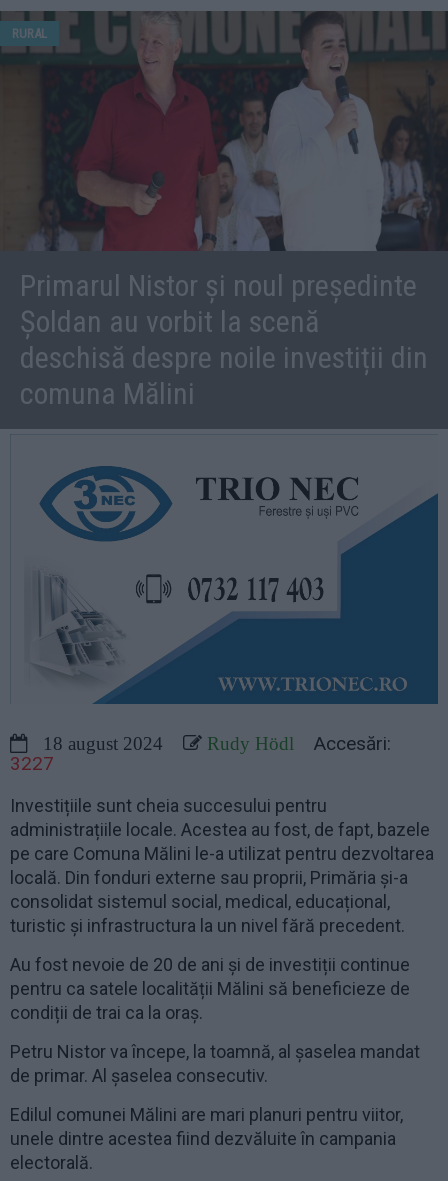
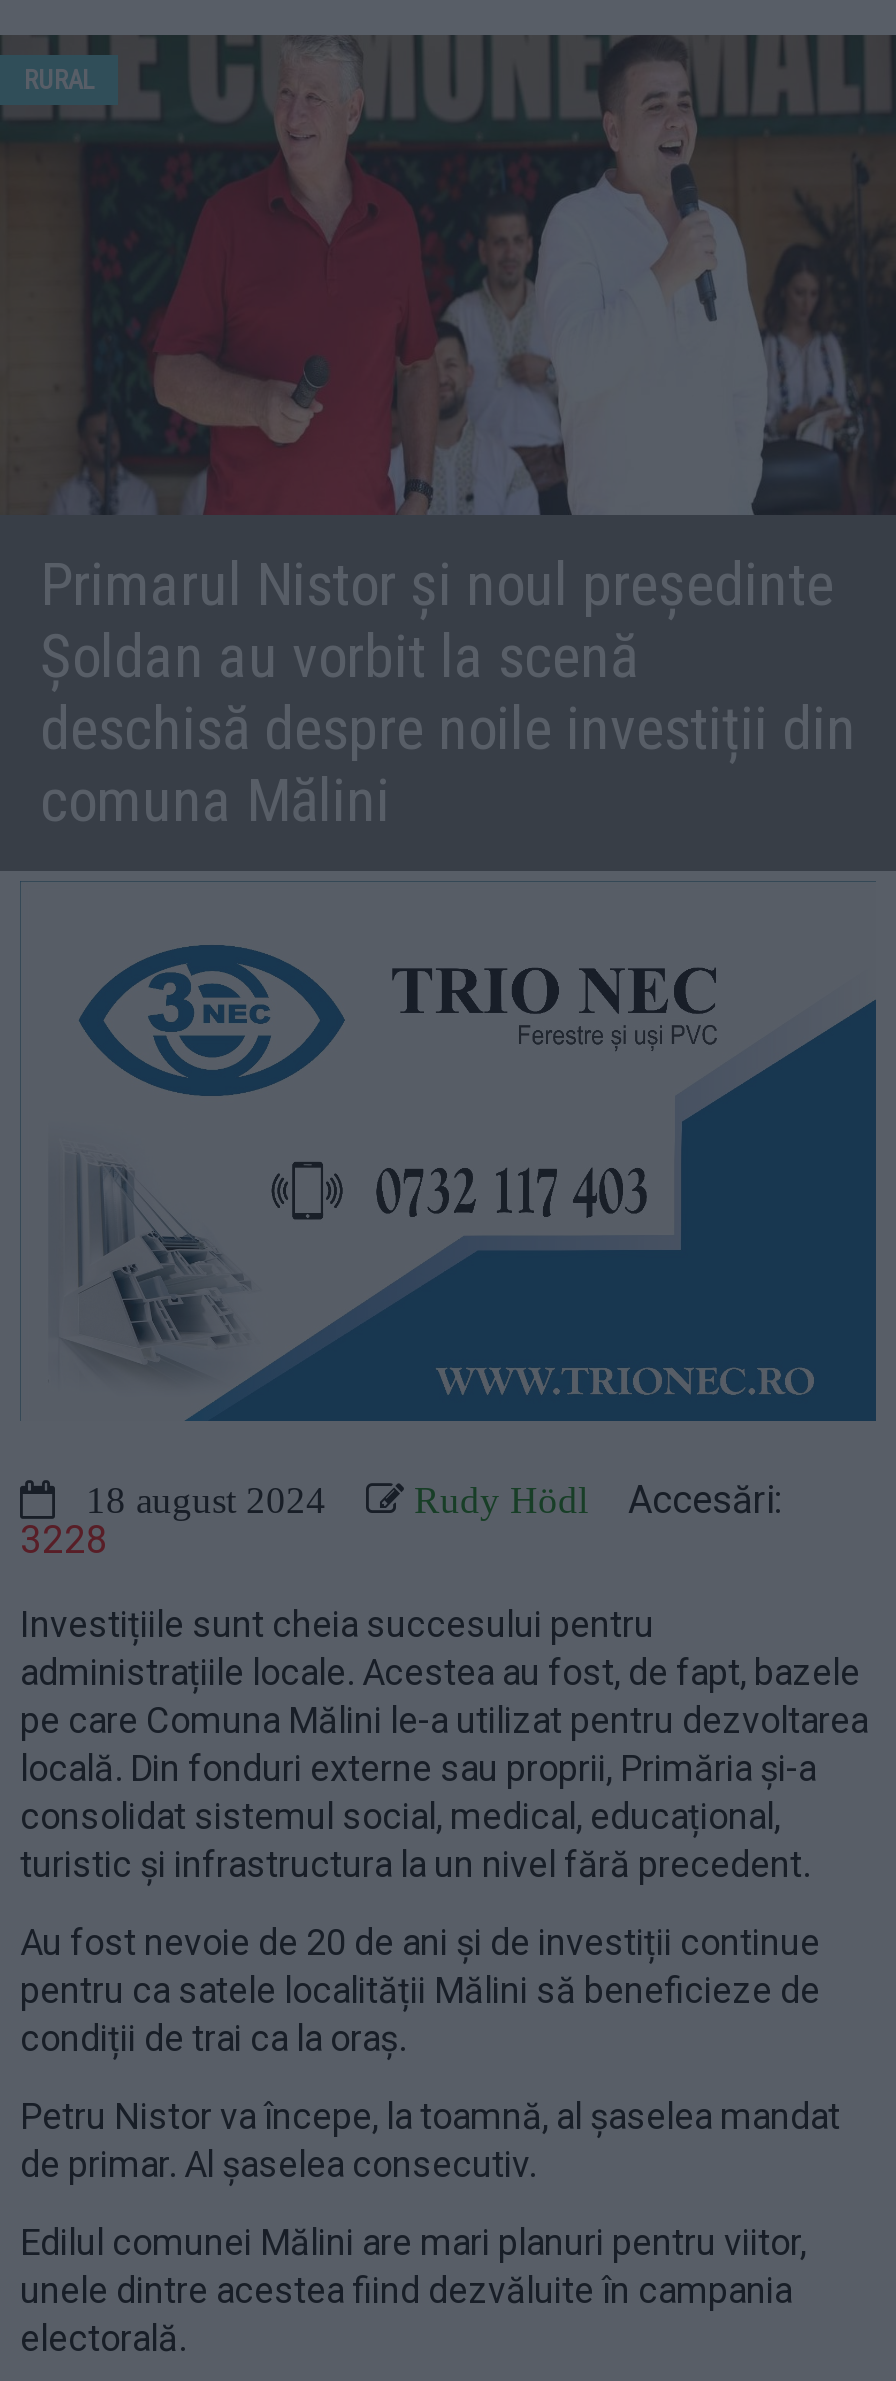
[10,752,54,775] 3227 -> [20,1517,108,1563] 3228

